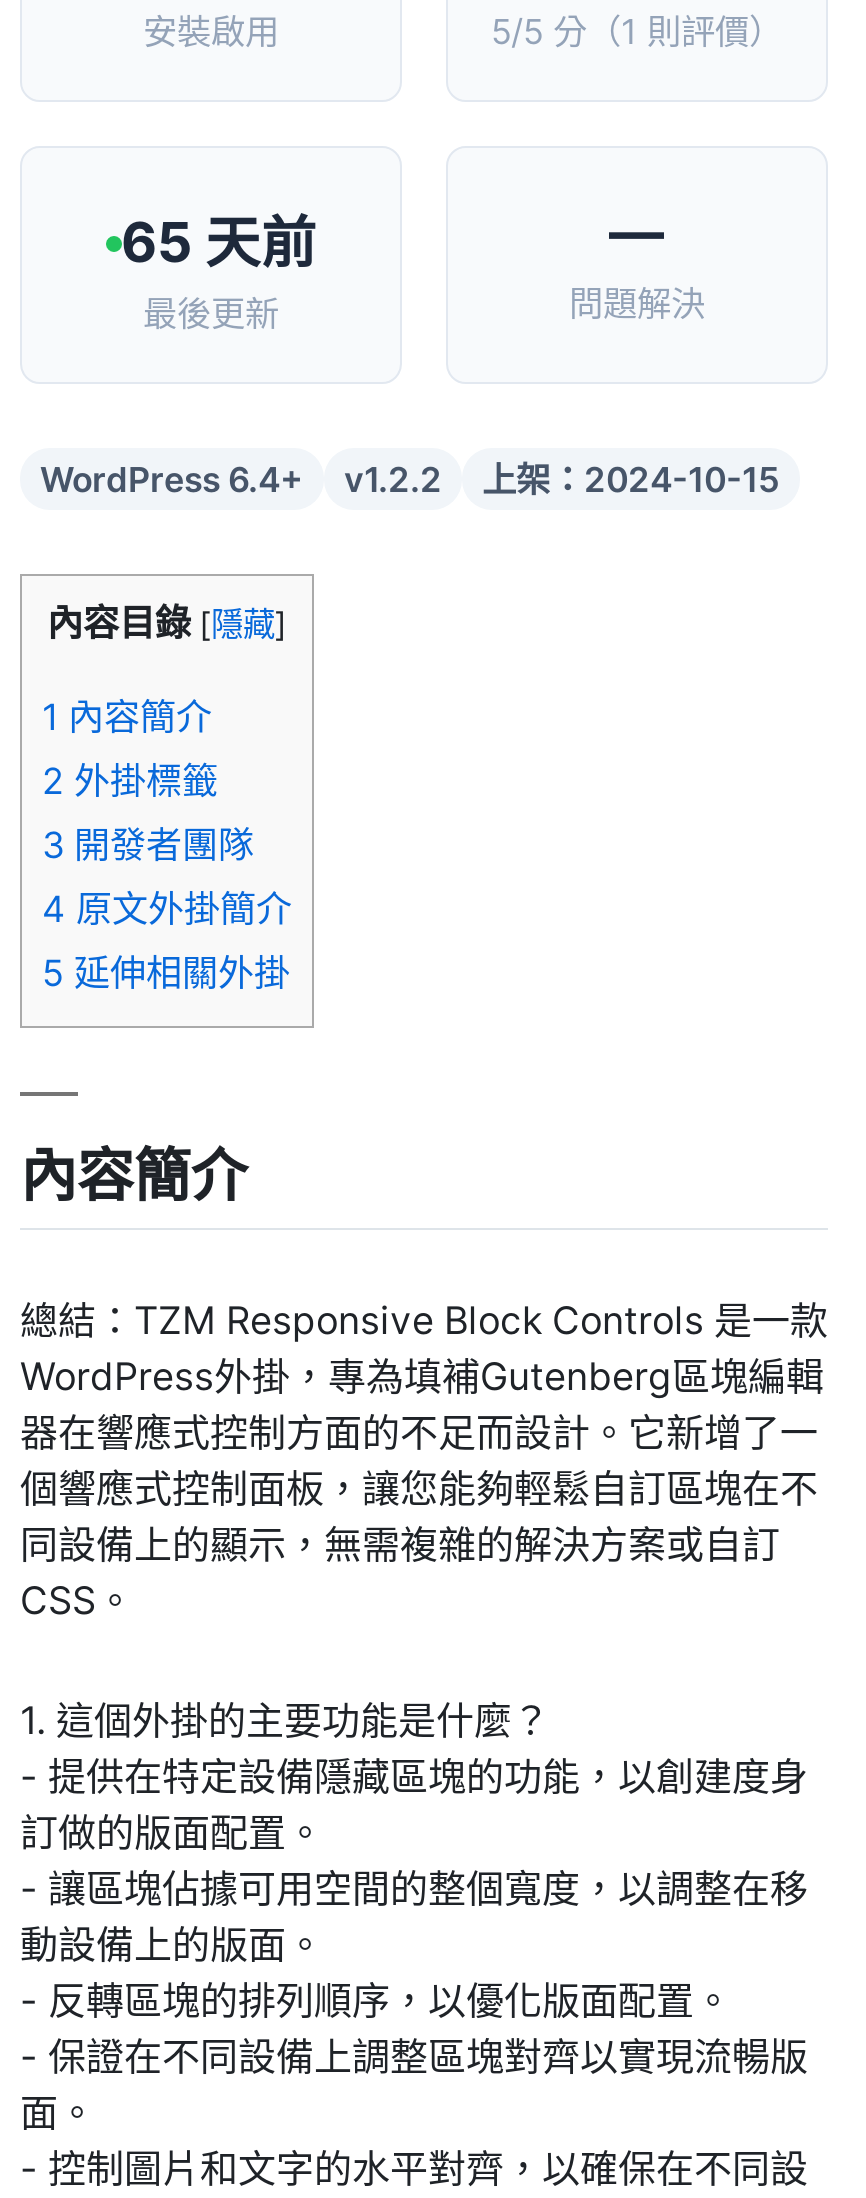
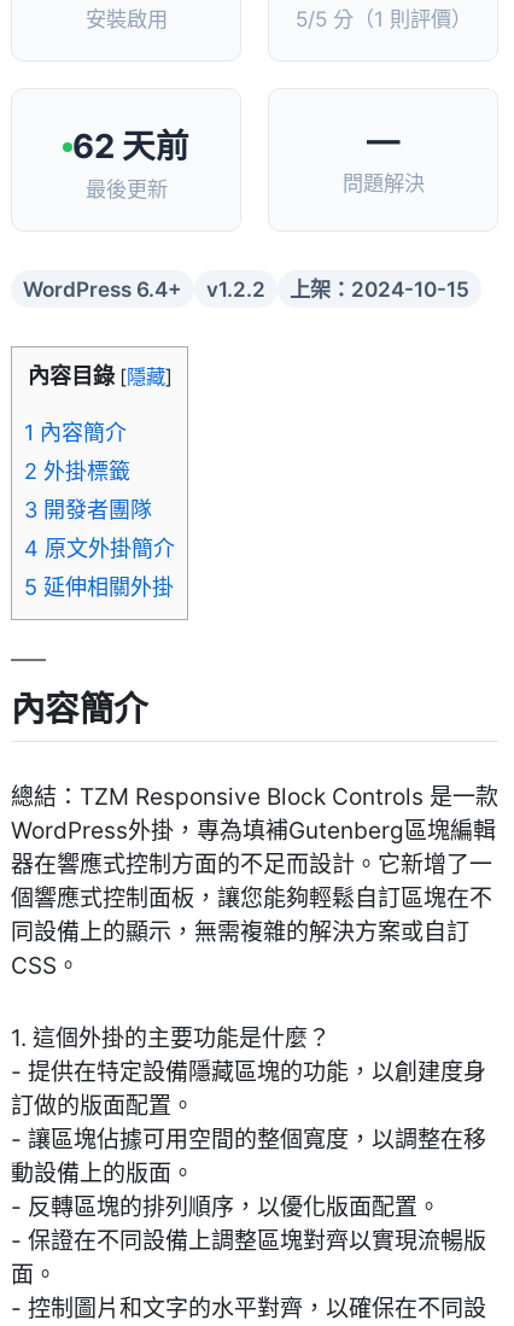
[121,208,317,276] 65 天前 -> [72,126,189,167] 62 天前

